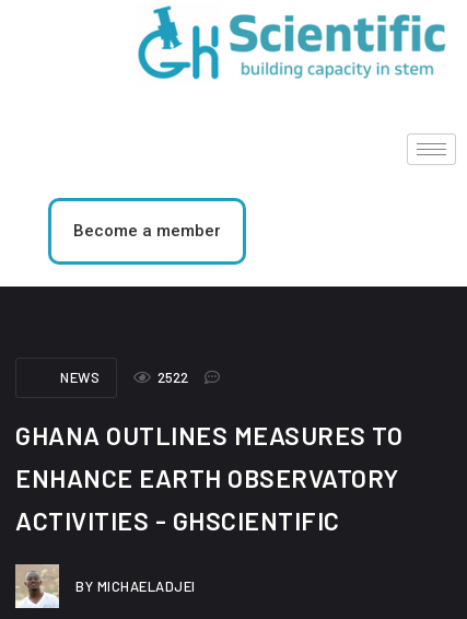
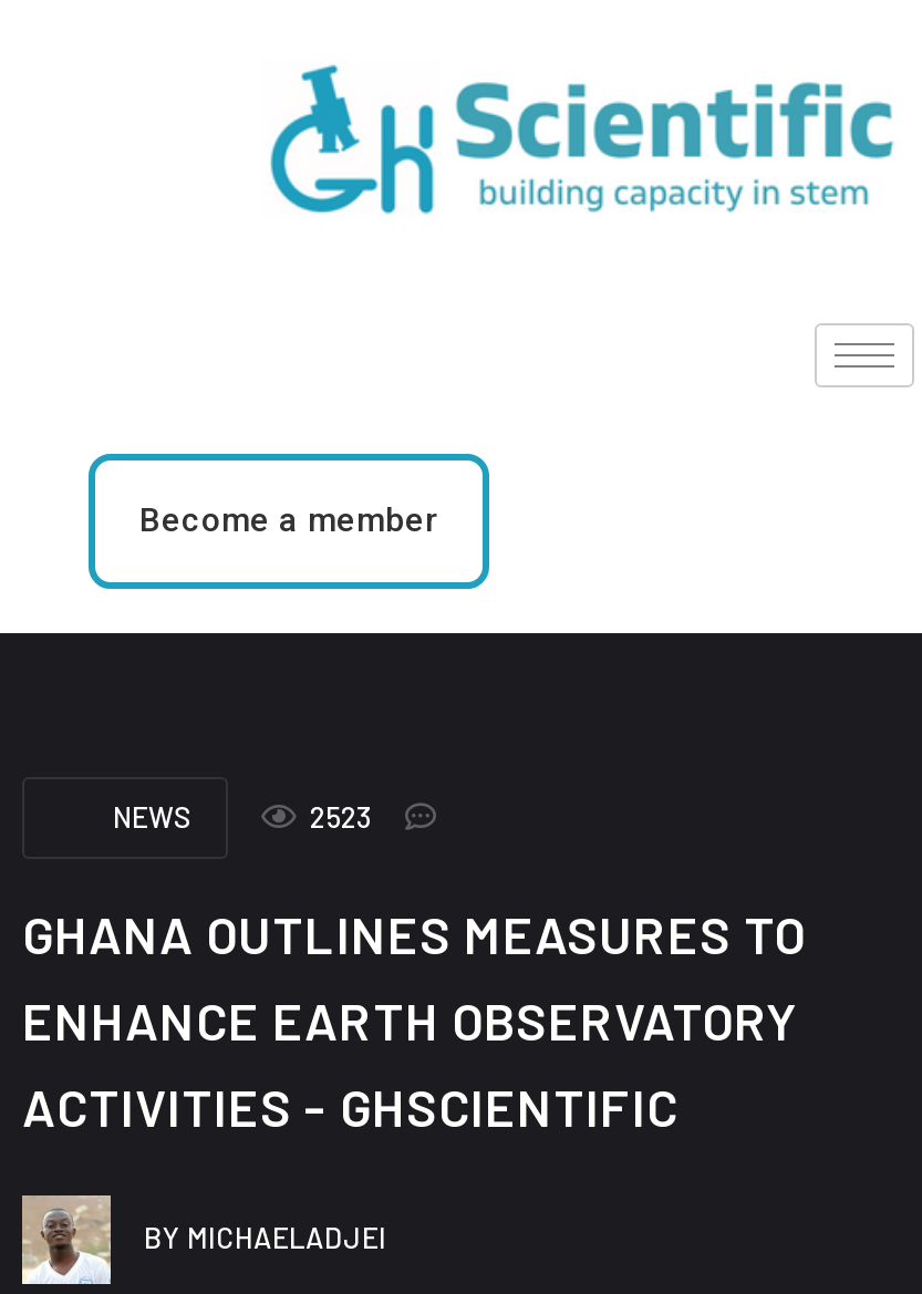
[154,369,188,386] 2522 -> [303,799,372,834] 2523

